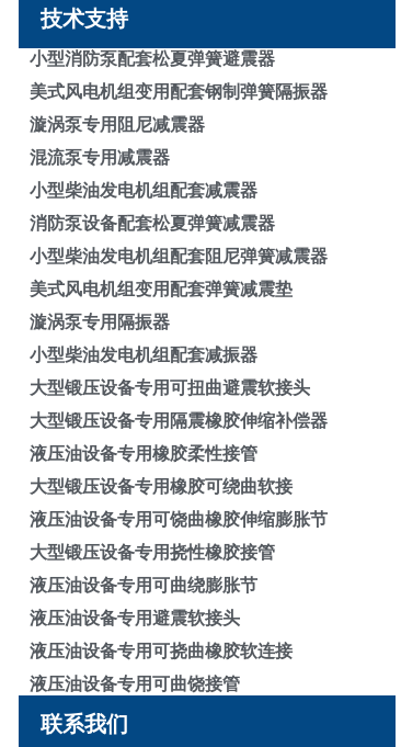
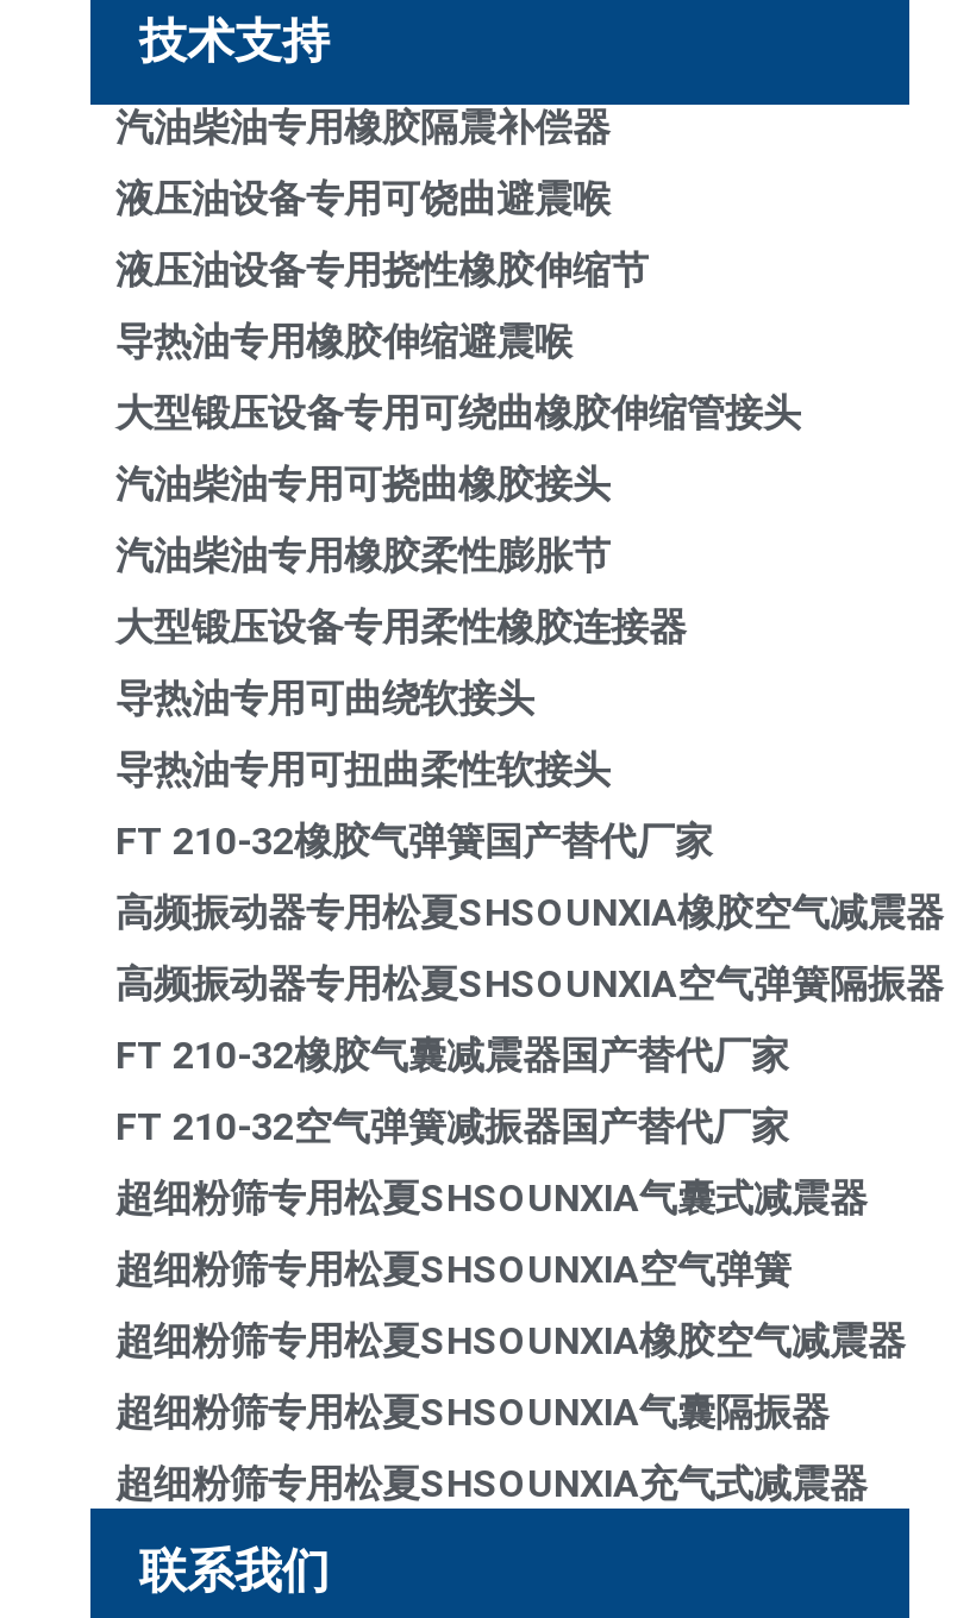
[30,48,276,69] 小型消防泵配套松夏弹簧避震器 -> [115,104,611,149] 汽油柴油专用橡胶隔震补偿器
[30,81,328,102] 美式风电机组变用配套钢制弹簧隔振器 -> [115,176,611,221] 液压油设备专用可饶曲避震喉
[30,114,205,135] 漩涡泵专用阻尼减震器 -> [115,247,649,292] 液压油设备专用挠性橡胶伸缩节
[30,147,170,168] 混流泵专用减震器 -> [115,318,573,364] 导热油专用橡胶伸缩避震喉
[30,180,258,201] 小型柴油发电机组配套减震器 -> [115,390,801,435] 大型锻压设备专用可绕曲橡胶伸缩管接头
[30,213,276,233] 消防泵设备配套松夏弹簧减震器 -> [115,461,611,506] 汽油柴油专用可挠曲橡胶接头
[30,245,328,266] 小型柴油发电机组配套阻尼弹簧减震器 -> [115,533,611,578] 汽油柴油专用橡胶柔性膨胀节
[30,278,293,299] 美式风电机组变用配套弹簧减震垫 -> [115,604,687,649] 大型锻压设备专用柔性橡胶连接器
[30,311,170,332] 漩涡泵专用隔振器 -> [115,675,534,720] 导热油专用可曲绕软接头
[30,344,258,365] 小型柴油发电机组配套减振器 -> [115,747,611,792] 导热油专用可扭曲柔性软接头
[30,377,311,398] 大型锻压设备专用可扭曲避震软接头 -> [115,818,713,863] FT 210-32橡胶气弹簧国产替代厂家
[30,410,328,431] 大型锻压设备专用隔震橡胶伸缩补偿器 -> [115,889,944,935] 高频振动器专用松夏SHSOUNXIA橡胶空气减震器
[30,443,258,464] 液压油设备专用橡胶柔性接管 -> [115,961,944,1006] 高频振动器专用松夏SHSOUNXIA空气弹簧隔振器
[30,476,293,497] 大型锻压设备专用橡胶可绕曲软接 -> [115,1032,789,1077] FT 210-32橡胶气囊减震器国产替代厂家
[30,509,328,530] 液压油设备专用可饶曲橡胶伸缩膨胀节 -> [115,1104,789,1149] FT 210-32空气弹簧减振器国产替代厂家
[30,542,276,562] 大型锻压设备专用挠性橡胶接管 -> [115,1175,868,1220] 超细粉筛专用松夏SHSOUNXIA气囊式减震器
[30,575,258,595] 液压油设备专用可曲绕膨胀节 -> [115,1246,792,1292] 超细粉筛专用松夏SHSOUNXIA空气弹簧
[30,607,240,628] 液压油设备专用避震软接头 -> [115,1318,906,1363] 超细粉筛专用松夏SHSOUNXIA橡胶空气减震器
[30,640,293,661] 液压油设备专用可挠曲橡胶软连接 -> [115,1389,830,1434] 超细粉筛专用松夏SHSOUNXIA气囊隔振器
[30,673,240,694] 液压油设备专用可曲饶接管 -> [115,1460,868,1506] 超细粉筛专用松夏SHSOUNXIA充气式减震器

